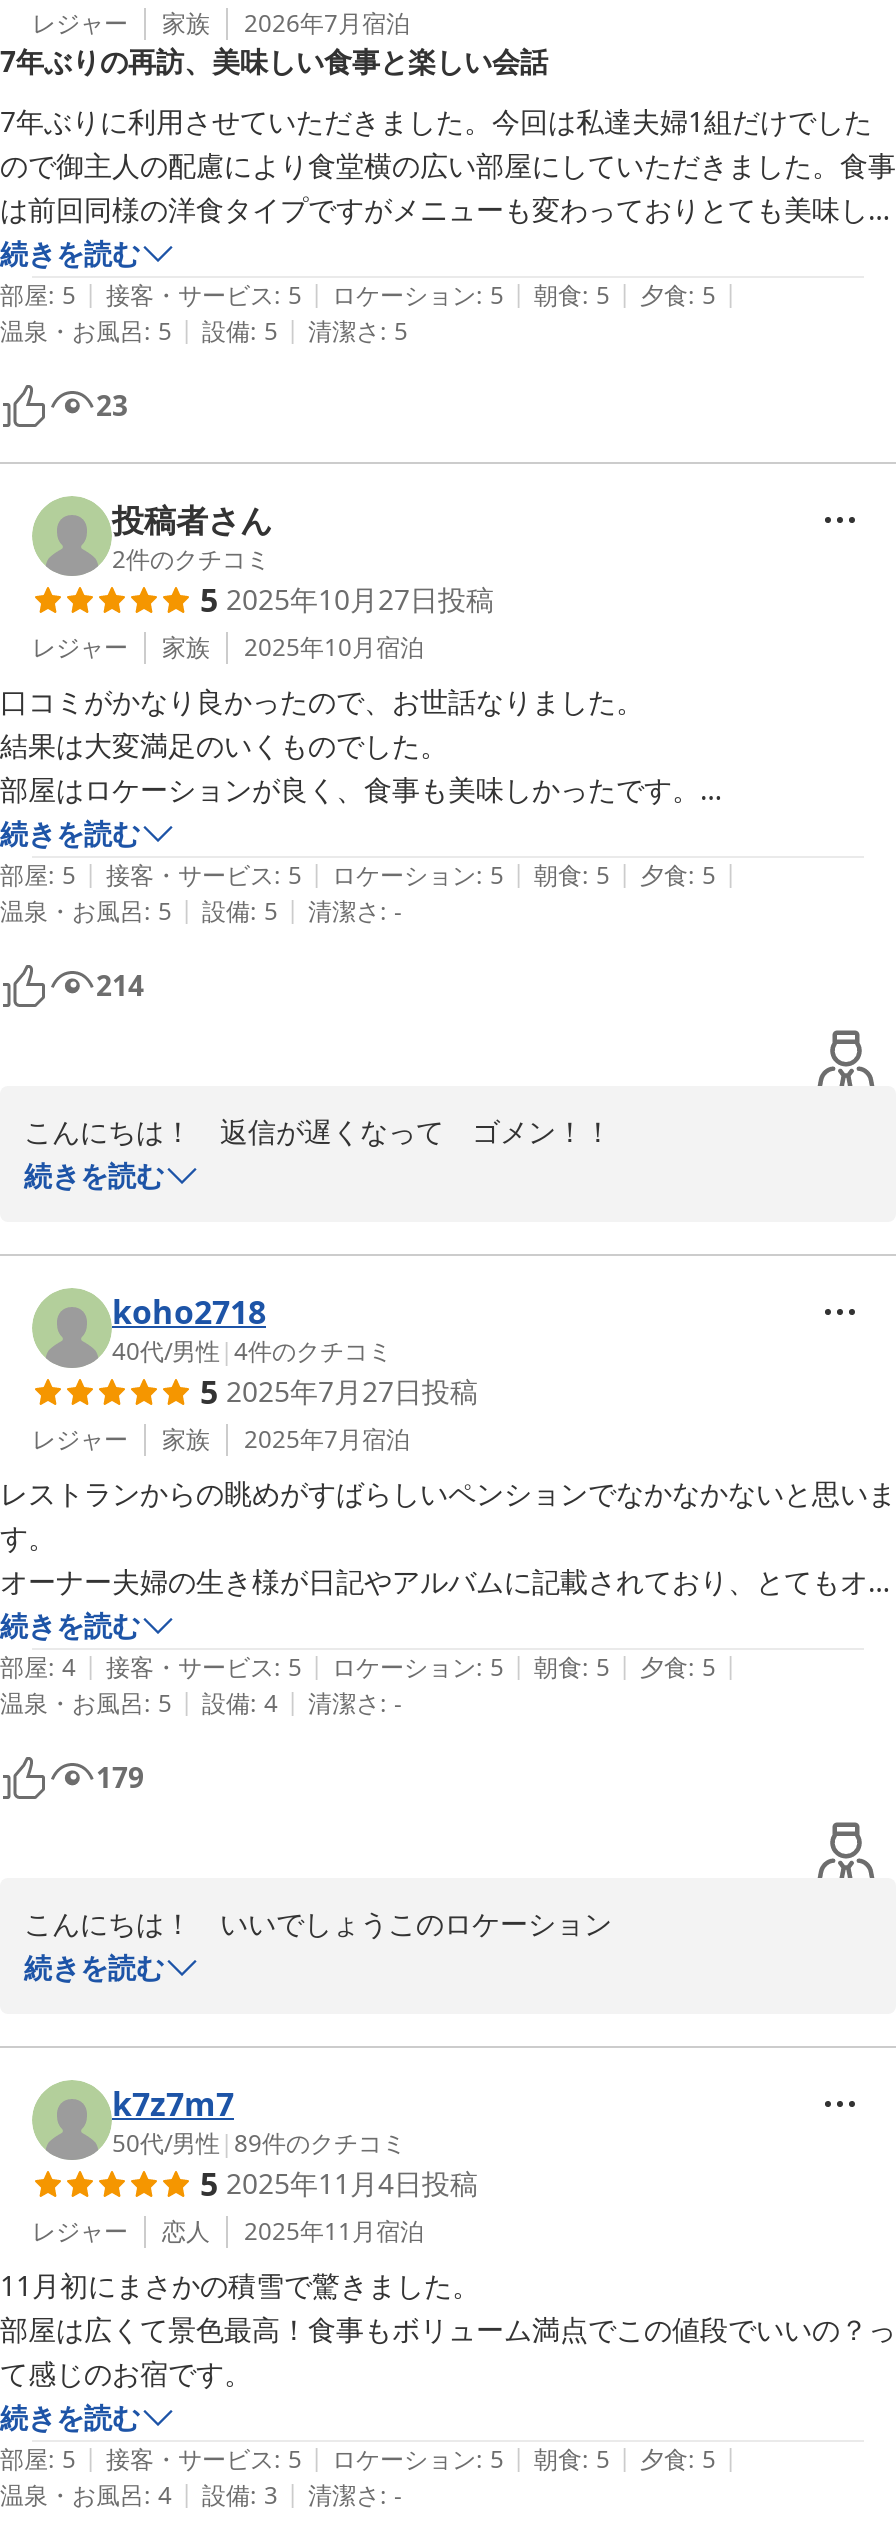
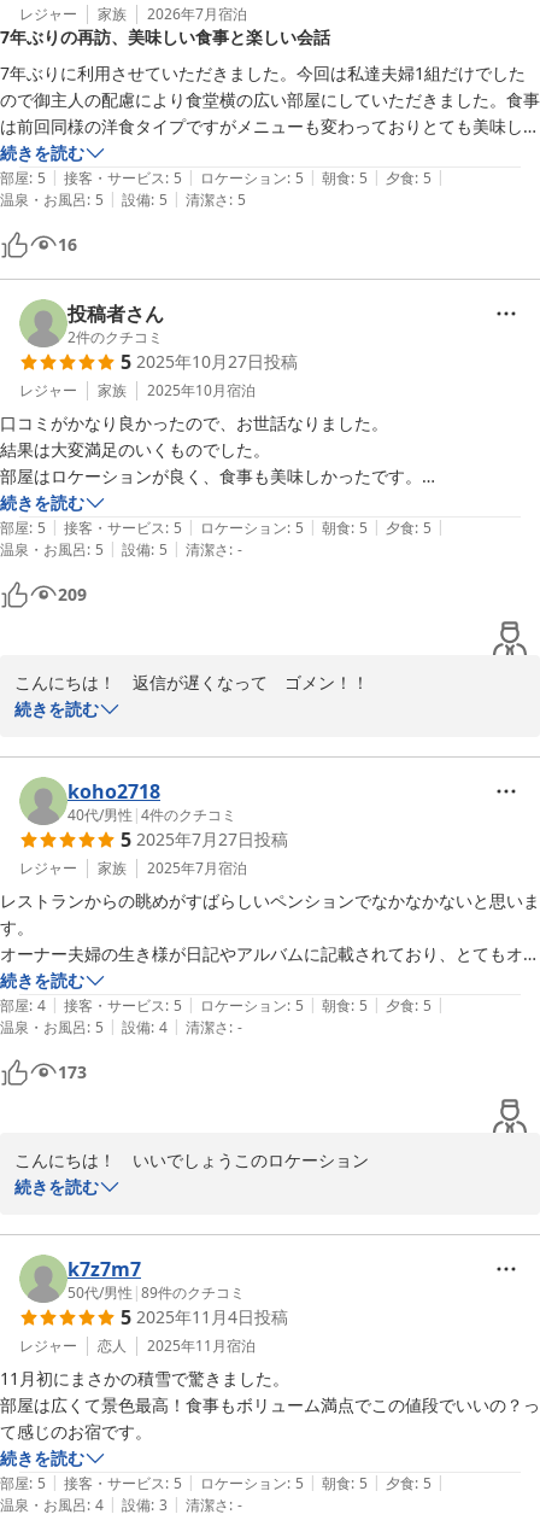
[96,386,128,424] 23 -> [58,233,77,256] 16
[96,966,144,1004] 214 -> [58,583,87,606] 209
[96,1758,144,1796] 179 -> [58,1060,87,1083] 173

